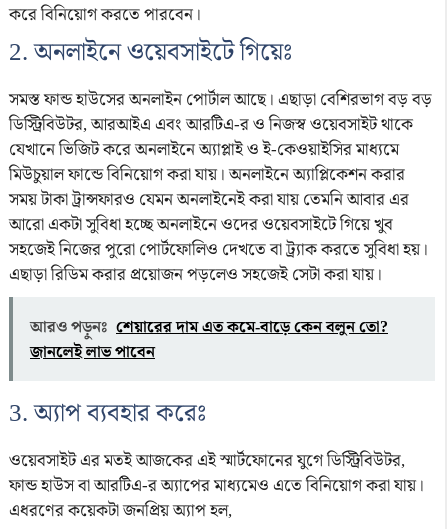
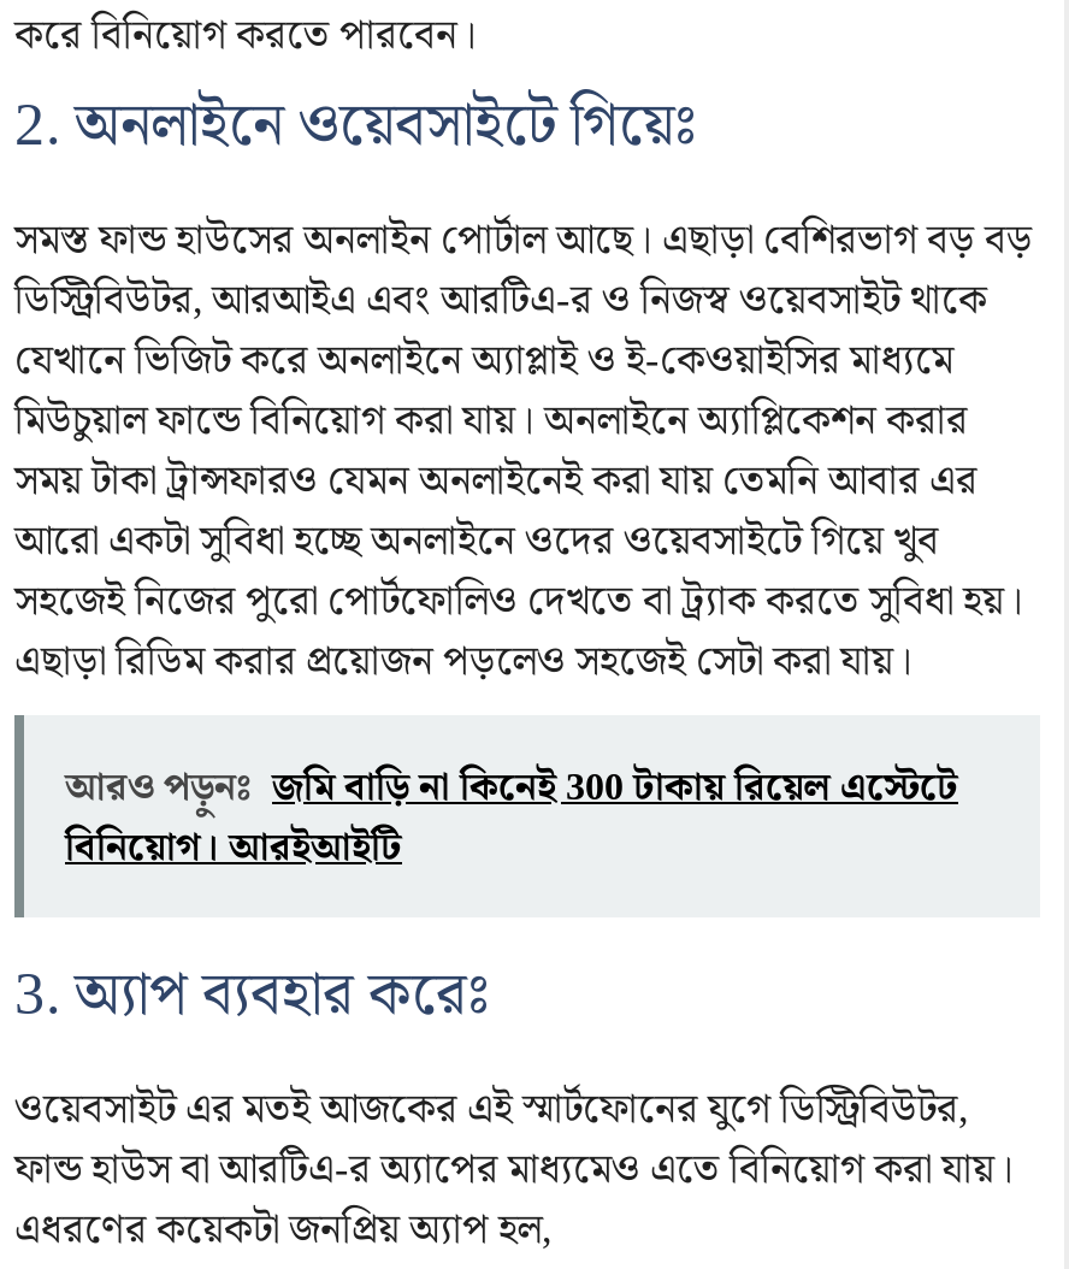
[30,318,388,335] আরও পড়ুনঃ শেয়ারের দাম এত কমে-বাড়ে কেন বলুন তো? -> [65,765,958,806] আরও পড়ুনঃ জমি বাড়ি না কিনেই 300 টাকায় রিয়েল এস্টেটে
[30,343,155,360] জানলেই লাভ পাবেন -> [65,825,402,866] বিনিয়োগ। আরইআইটি

